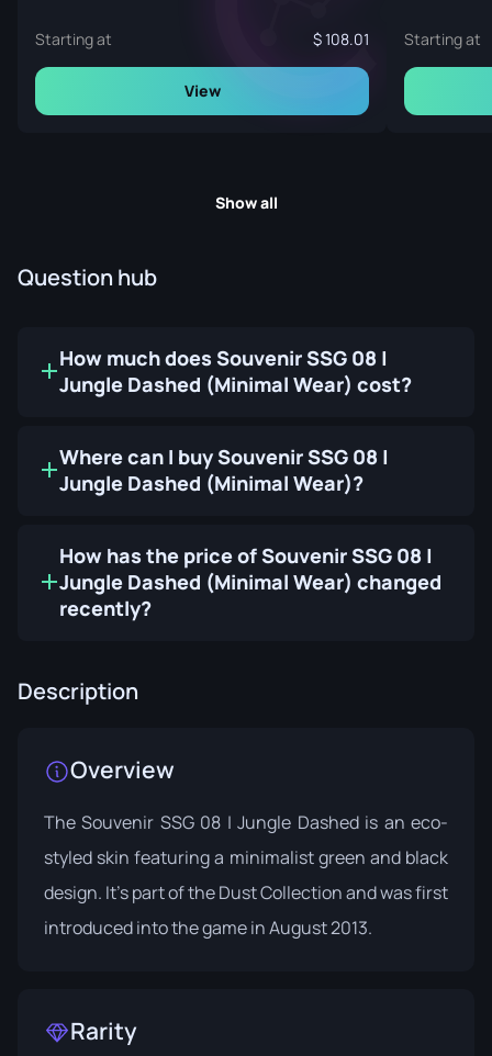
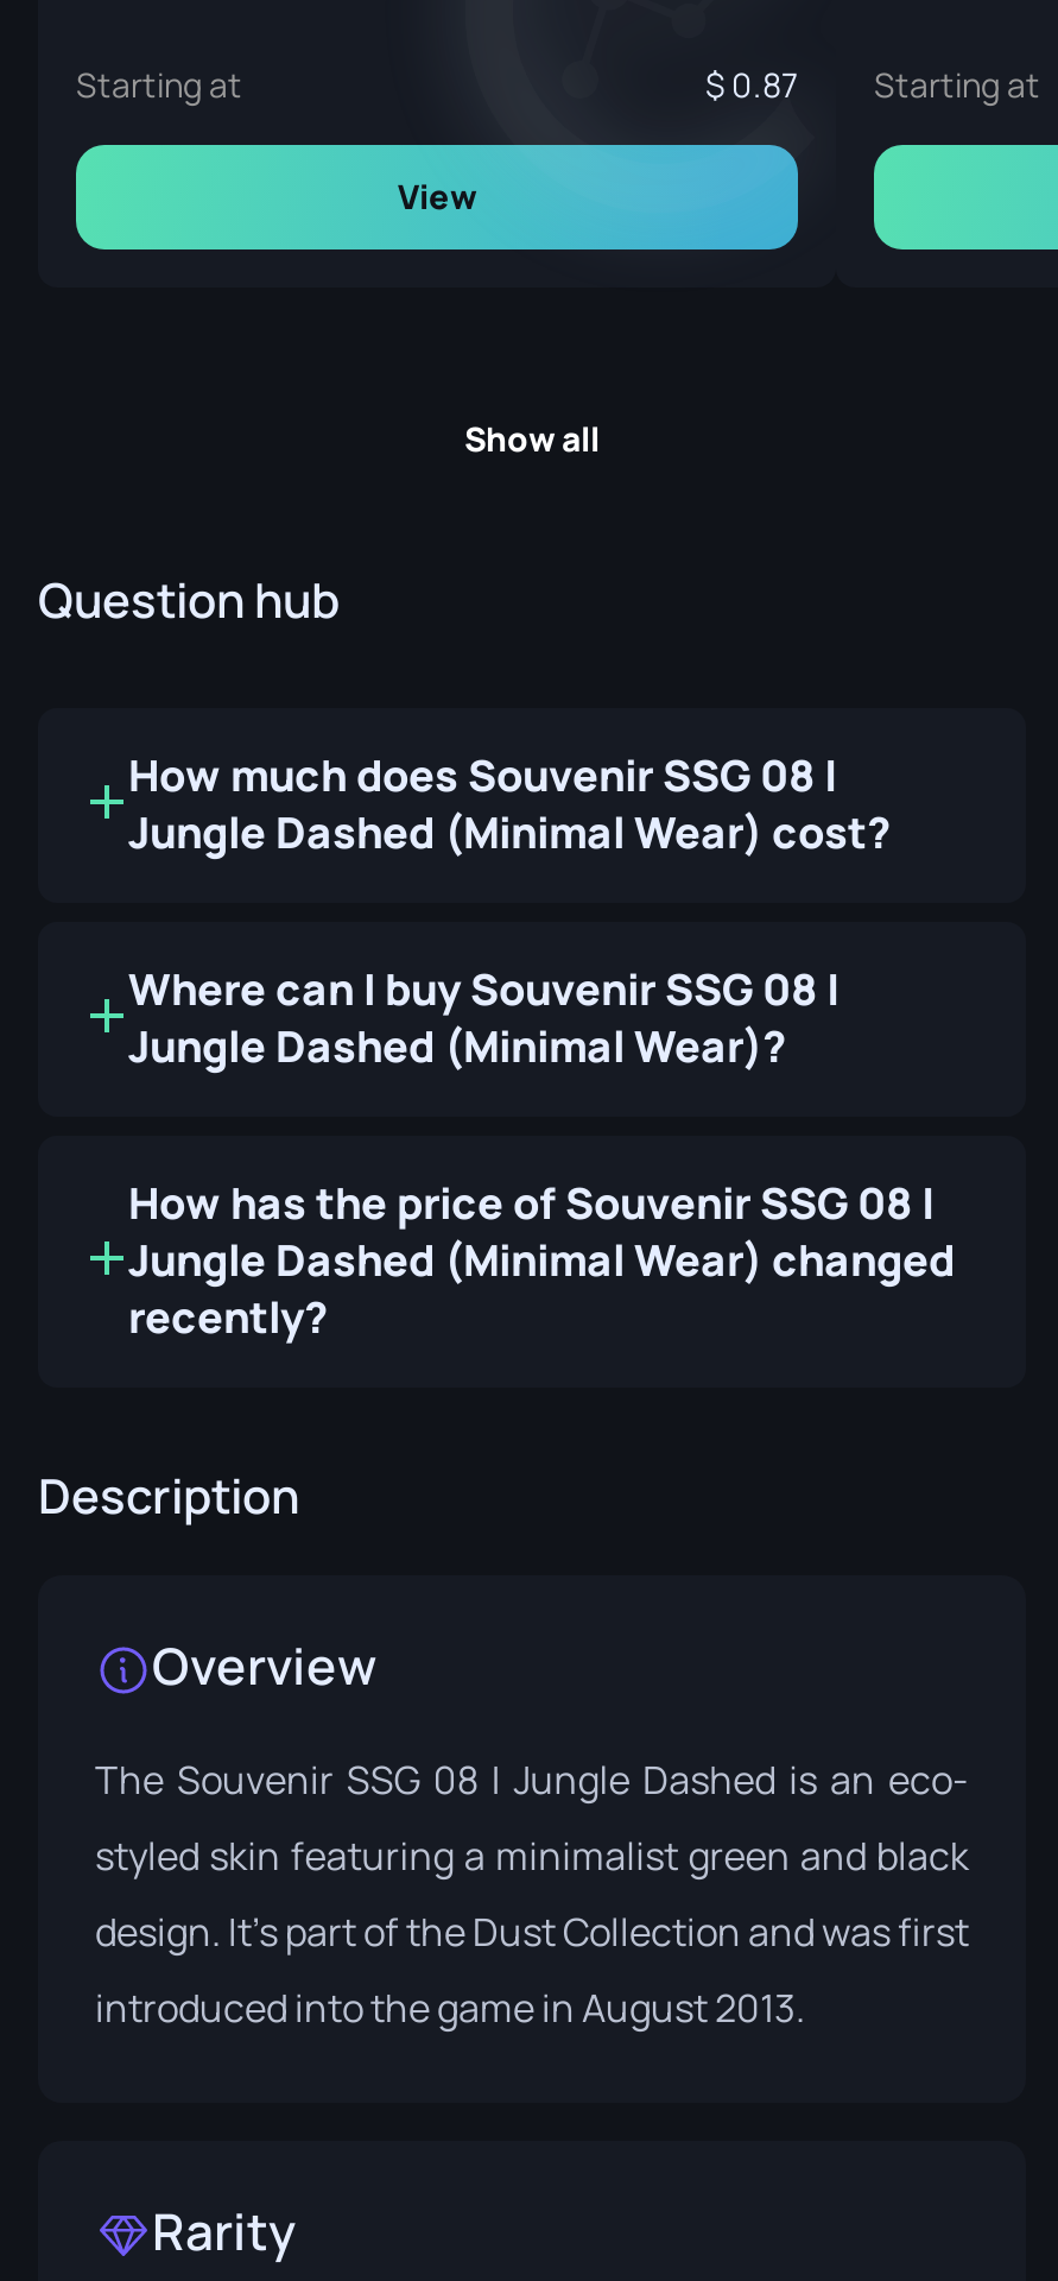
[325,28,481,49] 108.01 Starting at -> [731,61,1040,106] 0.87 Starting at

